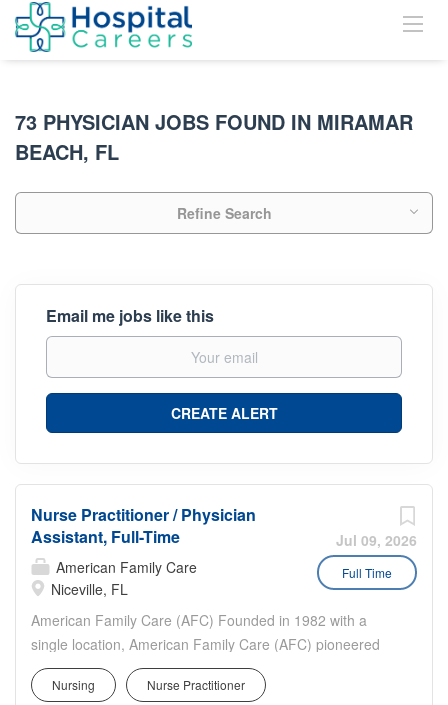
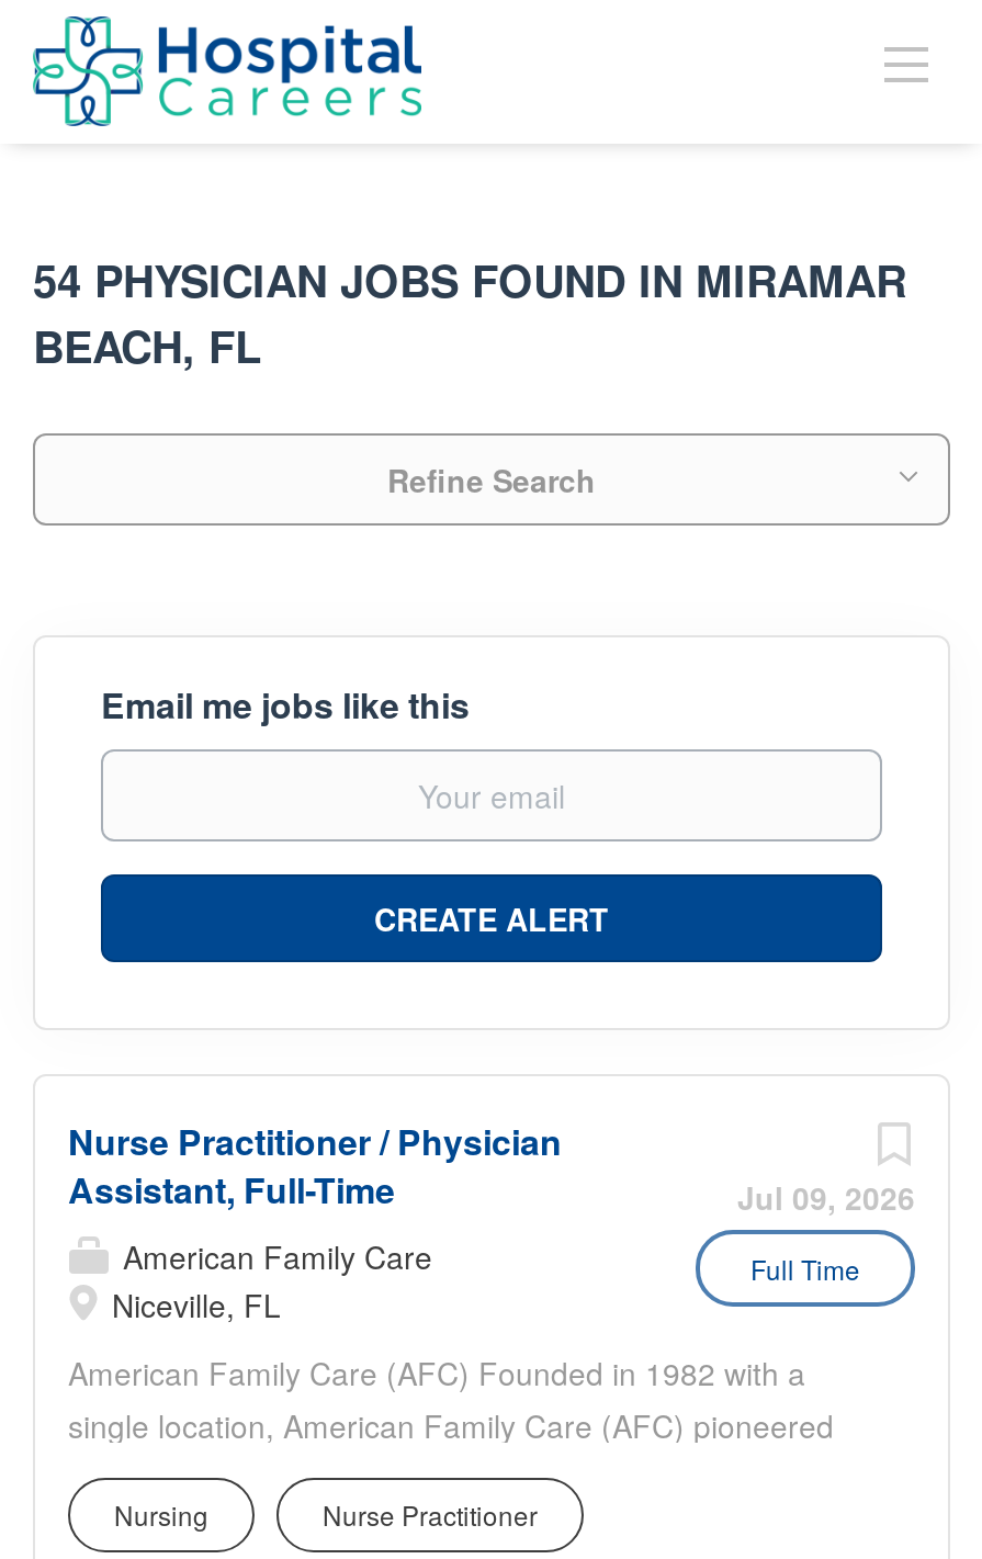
[15,107,413,136] 73 PHYSICIAN JOBS FOUND IN MIRAMAR -> [33,247,906,310] 54 PHYSICIAN JOBS FOUND IN MIRAMAR

